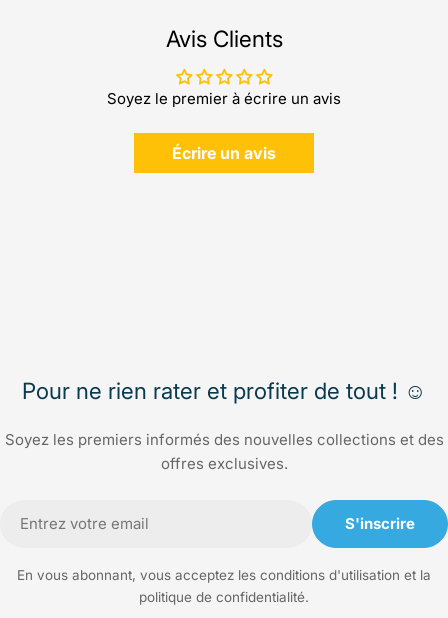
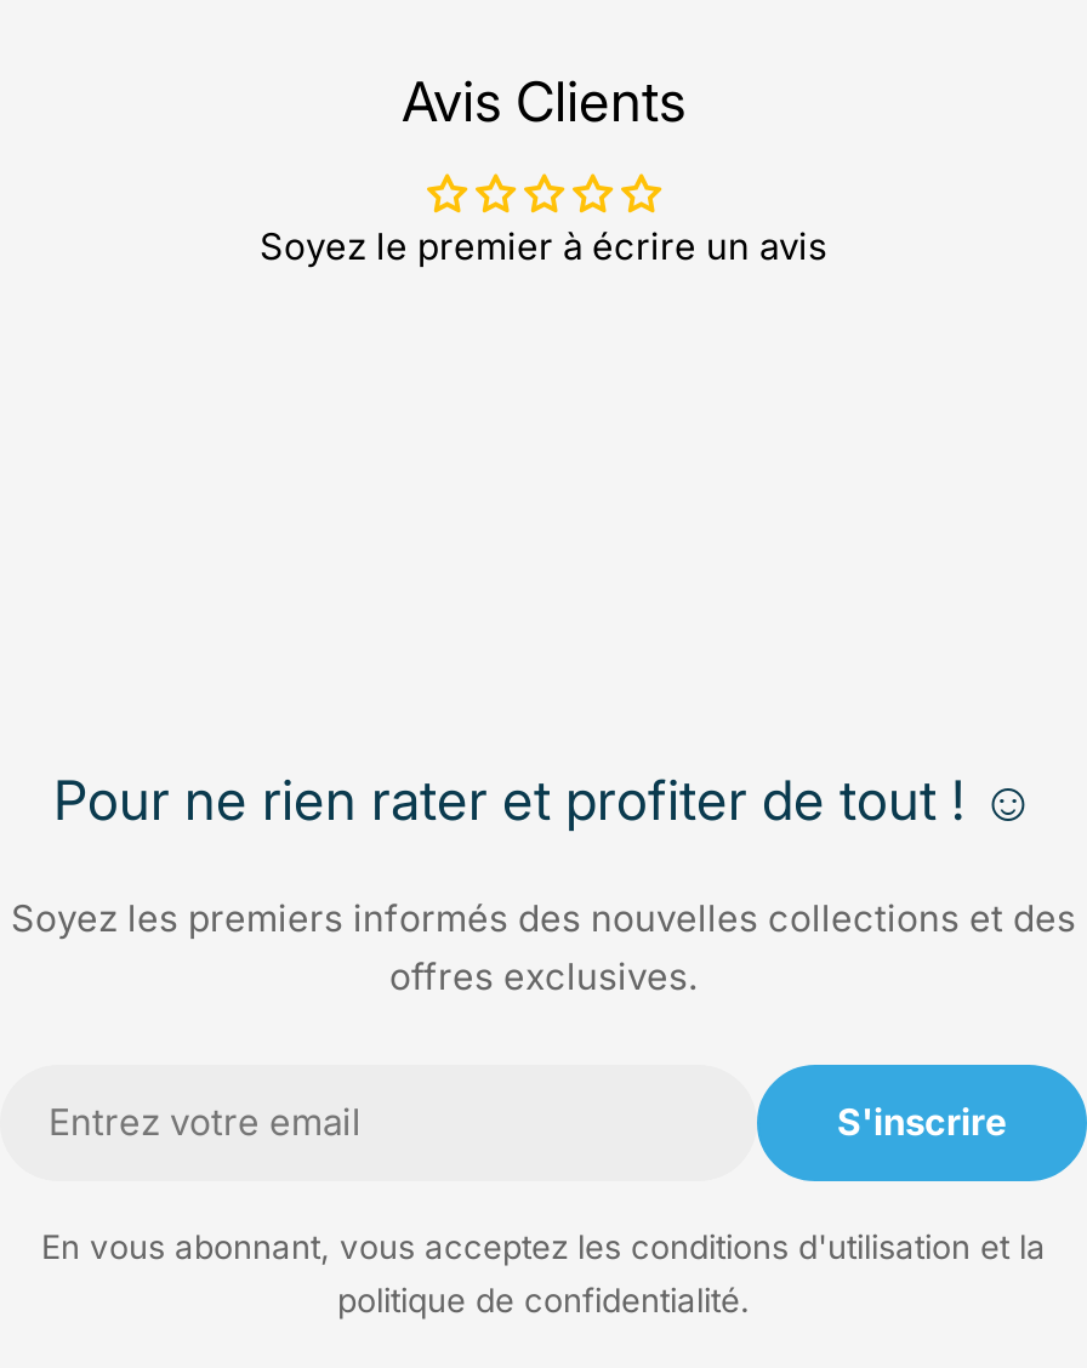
[172,143,276,163] Écrire un avis -> none

